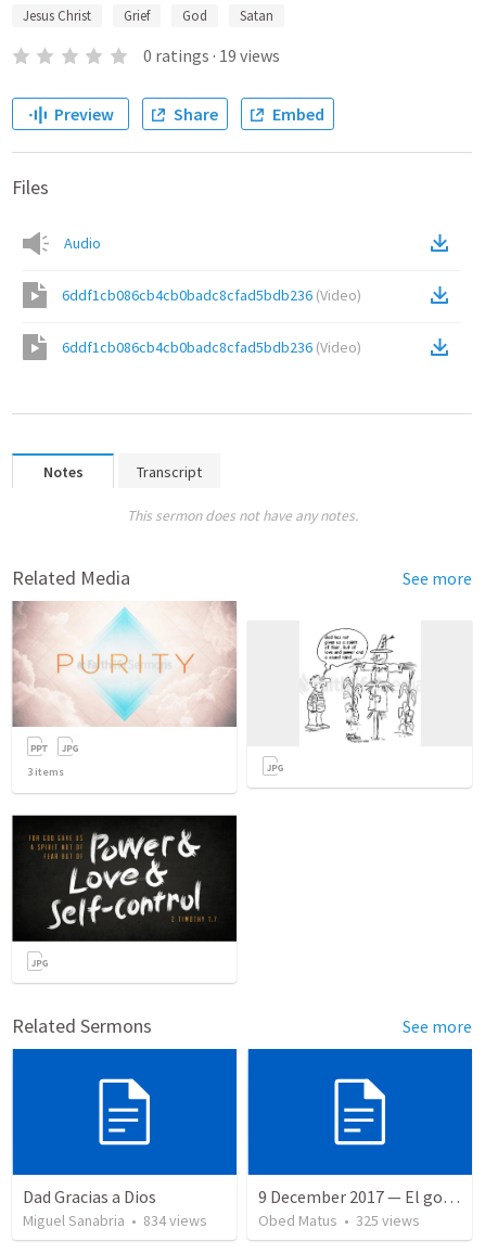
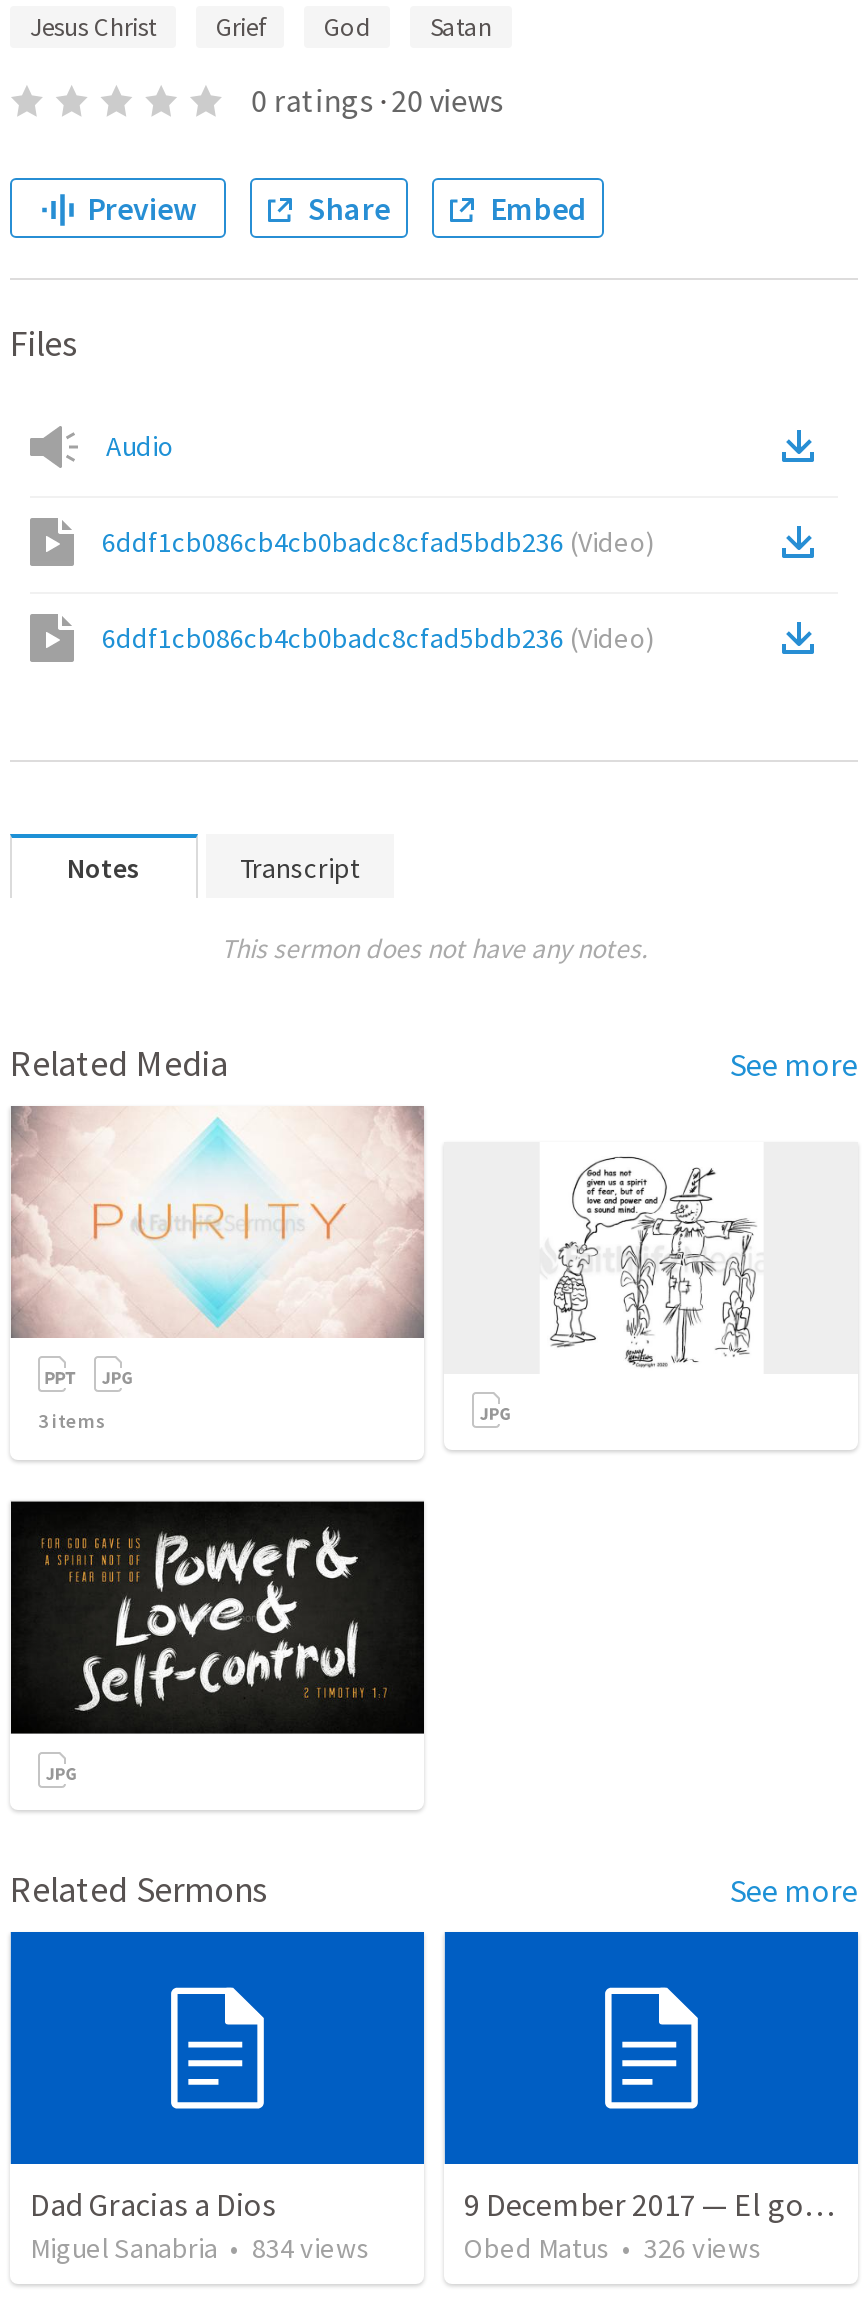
[143,44,280,66] 0 ratings · 19 views -> [251,80,503,120] 0 ratings · 20 views
[258,1211,420,1230] Obed Matus • 325 views -> [464,2231,762,2267] Obed Matus • 326 views

